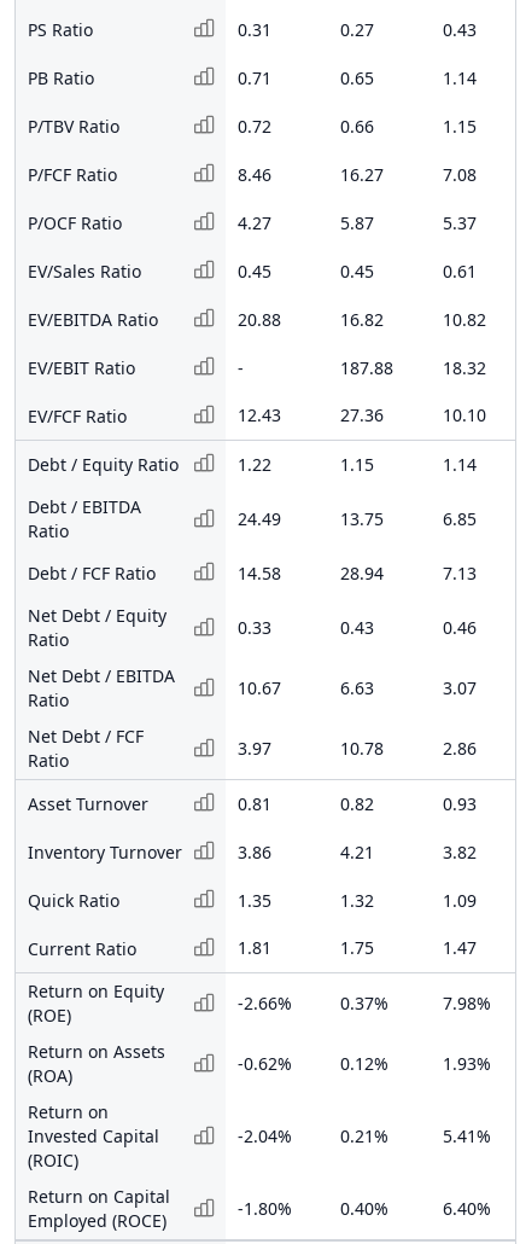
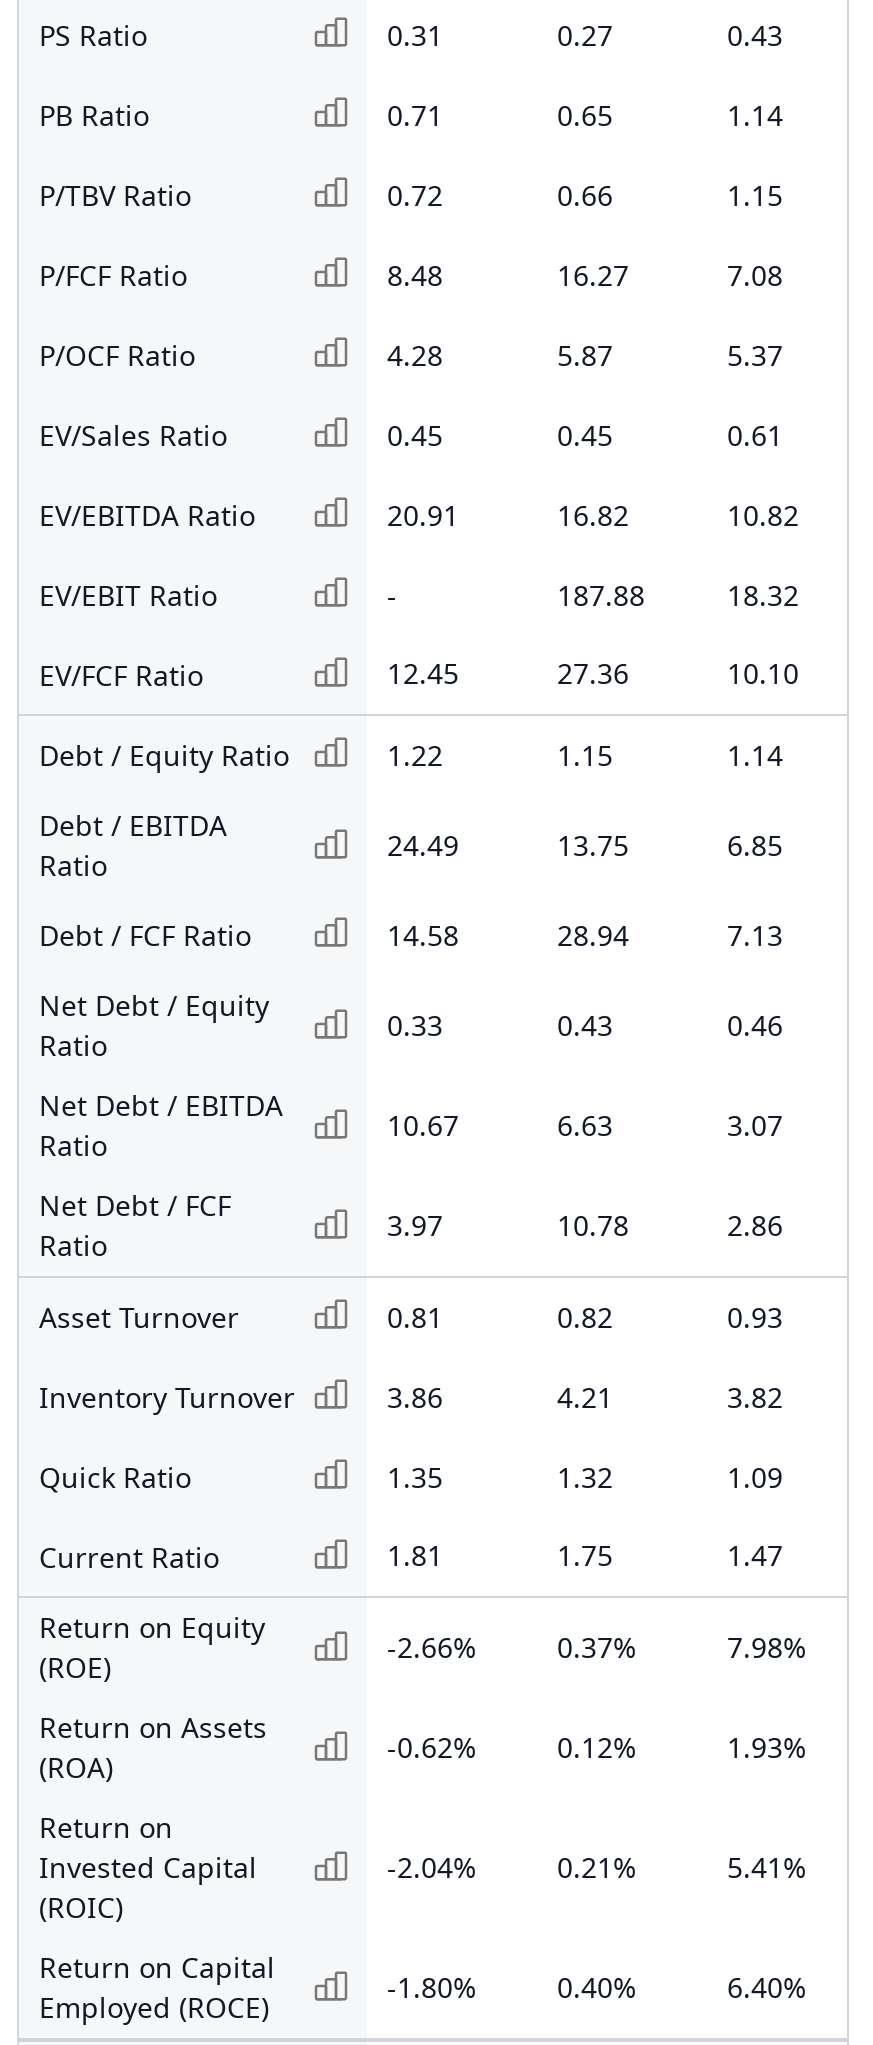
[238,163,271,186] 8.46 -> [387,256,443,294] 8.48
[238,211,271,234] 4.27 -> [387,336,443,374] 4.28
[238,308,281,331] 20.88 -> [387,496,459,534] 20.91
[238,403,281,426] 12.43 -> [387,654,459,692] 12.45

